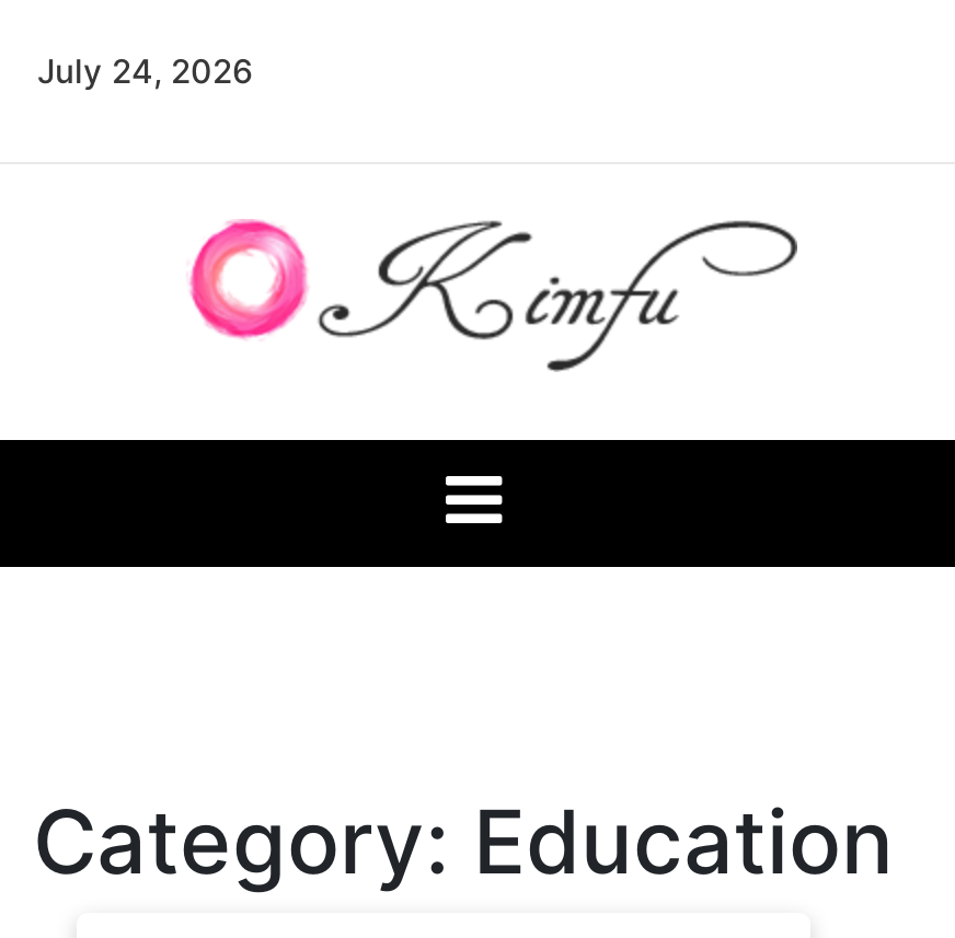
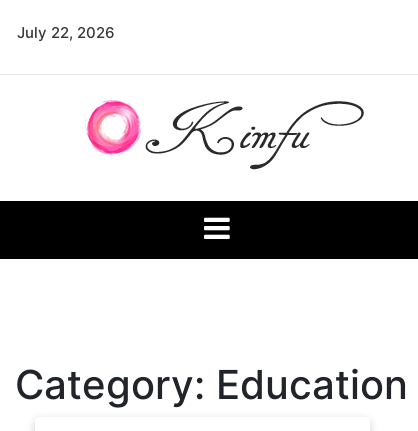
[37,50,254,92] July 24, 2026 -> [17,23,115,42] July 22, 2026

